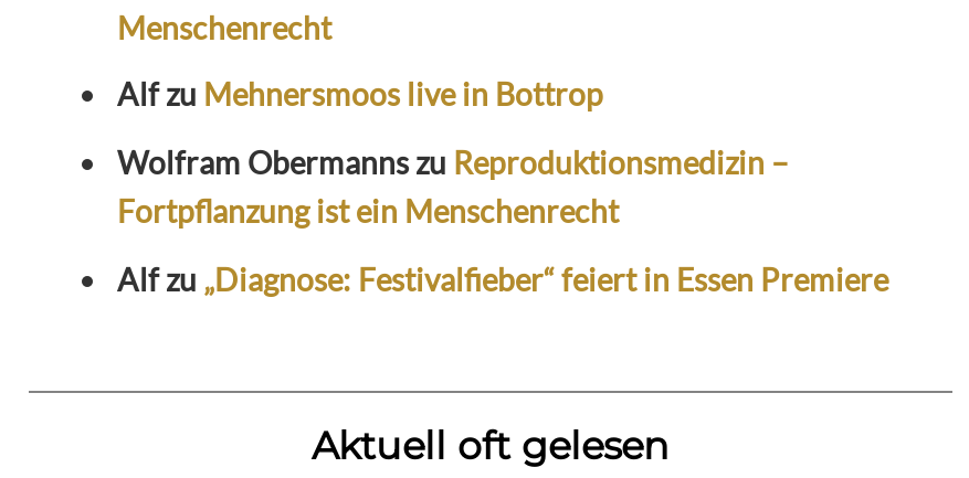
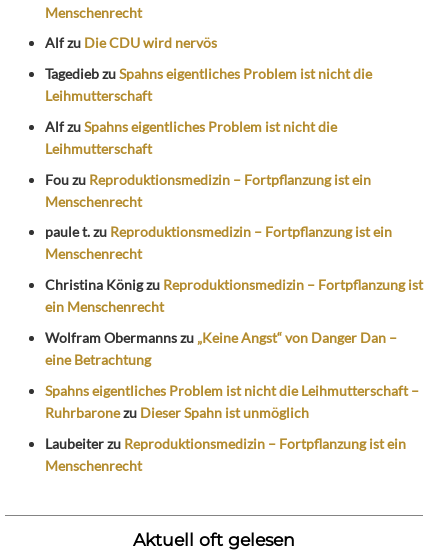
[117,76,888,298] Alf zu Mehnersmoos live in Bottrop | Wolfram Obermanns zu Reproduktionsmedizin – | Fortpflanzung ist ein Menschenrecht | Alf zu „Diagnose: Festivalfieber“ feiert in Essen Premiere -> [45,34,423,474] Alf zu Die CDU wird nervös | Tagedieb zu Spahns eigentliches Problem ist nicht die | Leihmutterschaft | Alf zu Spahns eigentliches Problem ist nicht die | Leihmutterschaft | Fou zu Reproduktionsmedizin – Fortpflanzung ist ein | Menschenrecht | paule t. zu Reproduktionsmedizin – Fortpflanzung ist ein | Menschenrecht | Christina Königzu Reproduktionsmedizin – Fortpflanzung ist | ein Menschenrecht | Wolfram Obermanns zu „Keine Angst“ von Danger Dan – | eine Betrachtung | Spahns eigentliches Problem ist nicht die Leihmutterschaft – | Ruhrbarone zu Dieser Spahn ist unmöglich | Laubeiter zu Reproduktionsmedizin – Fortpflanzung ist ein | Menschenrecht

